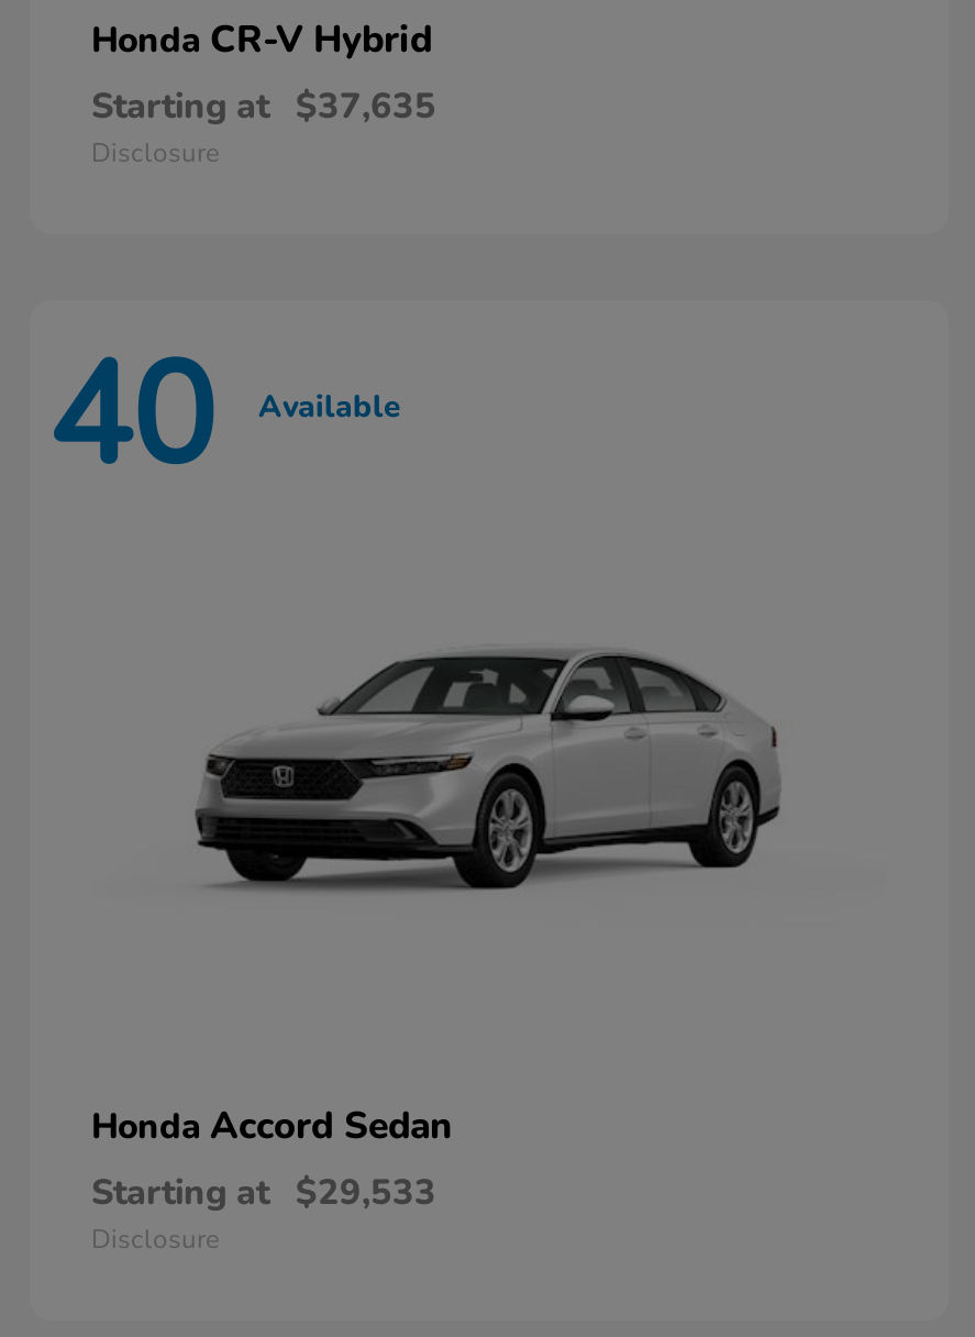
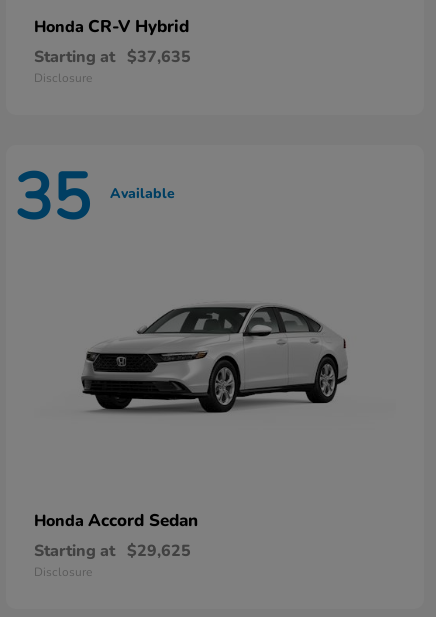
[47,319,401,513] 40 Available -> [14,154,175,242] 35 Available
[91,1170,436,1218] Starting at $29,533 -> [34,540,191,562] Starting at $29,625

